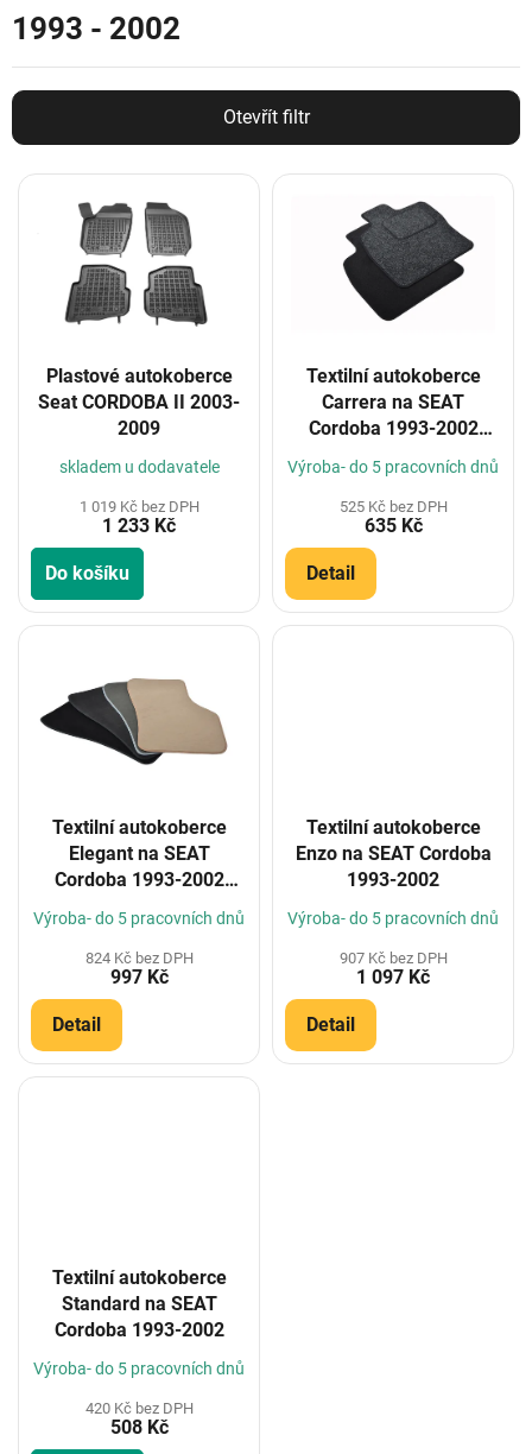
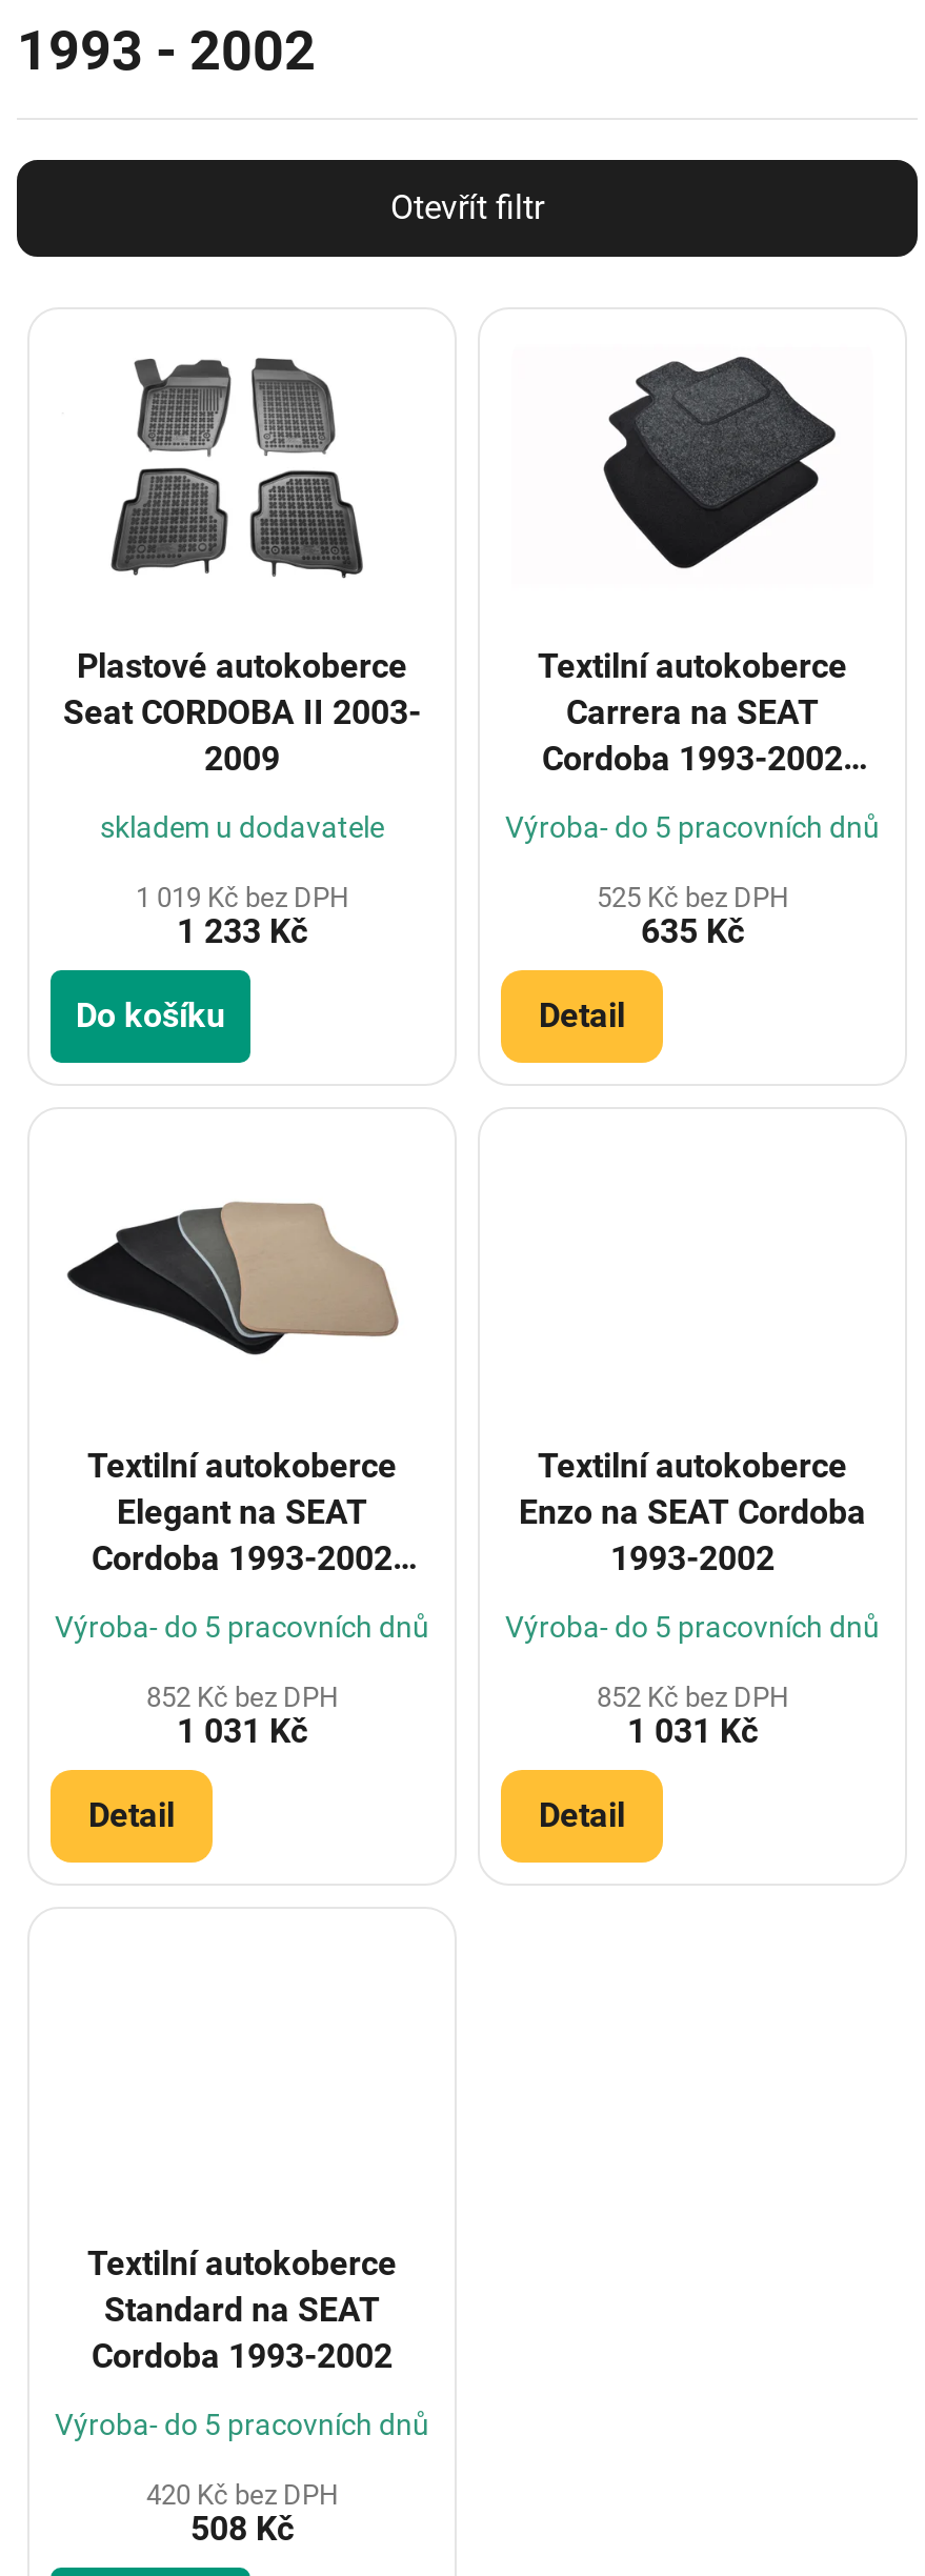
[85,949,193,966] 824 Kč bez DPH -> [146,1681,338,1712] 852 Kč bez DPH
[339,949,447,966] 907 Kč bez DPH -> [597,1681,788,1712] 852 Kč bez DPH
[110,965,168,988] 997 Kč -> [177,1710,307,1750] 1 031 Kč
[356,965,430,988] 1 097 Kč -> [627,1710,758,1750] 1 031 Kč

